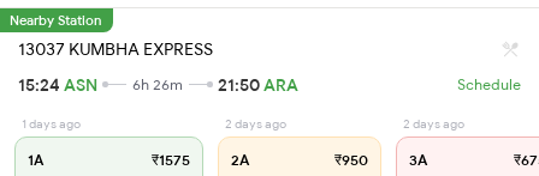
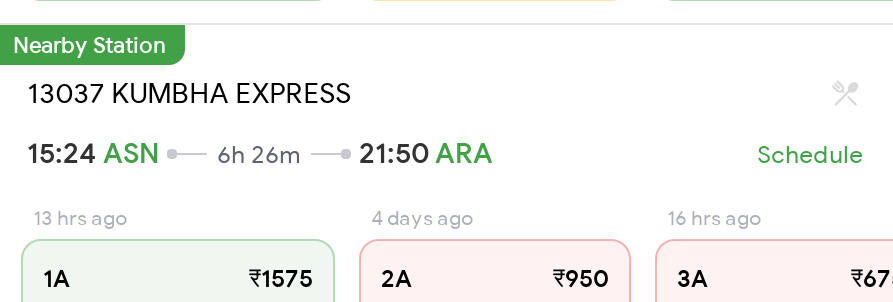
[22,116,81,131] 1 days ago -> [33,205,127,231] 13 hrs ago
[225,116,286,131] 2 days ago -> [371,205,473,231] 4 days ago
[403,116,464,131] 2 days ago -> [667,205,761,231] 16 hrs ago

